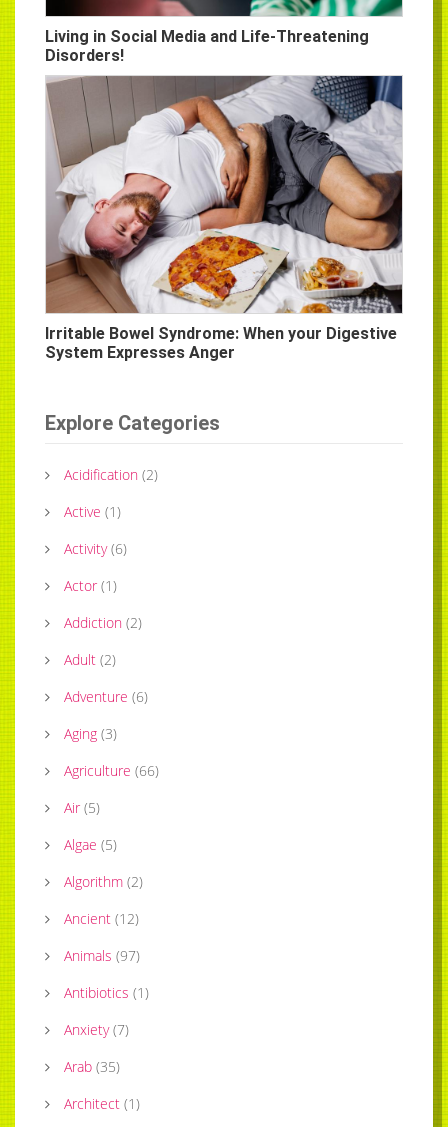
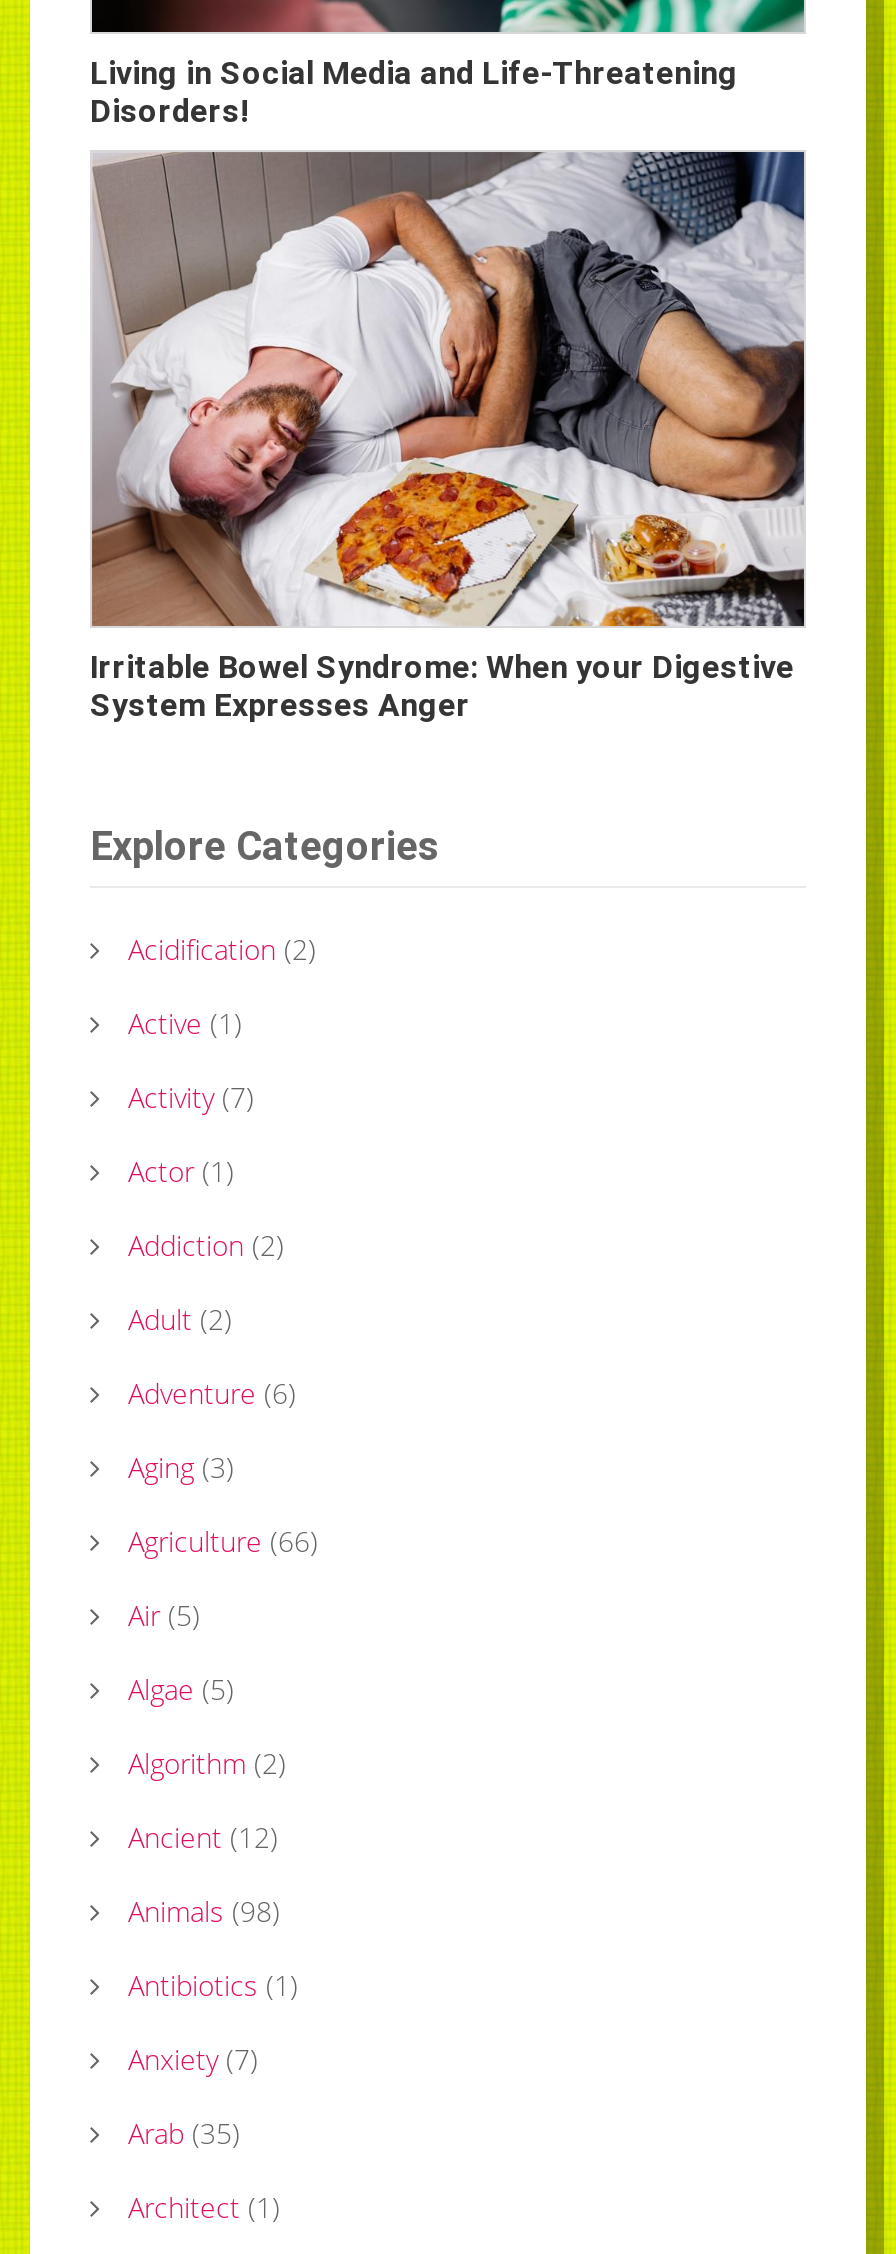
[64,539,127,558] Activity (6) -> [128,1079,254,1117] Activity (7)
[64,946,140,965] Animals (97) -> [128,1893,280,1931] Animals (98)

